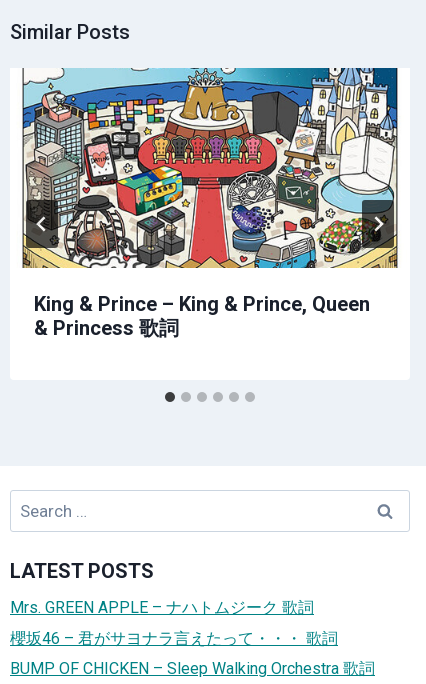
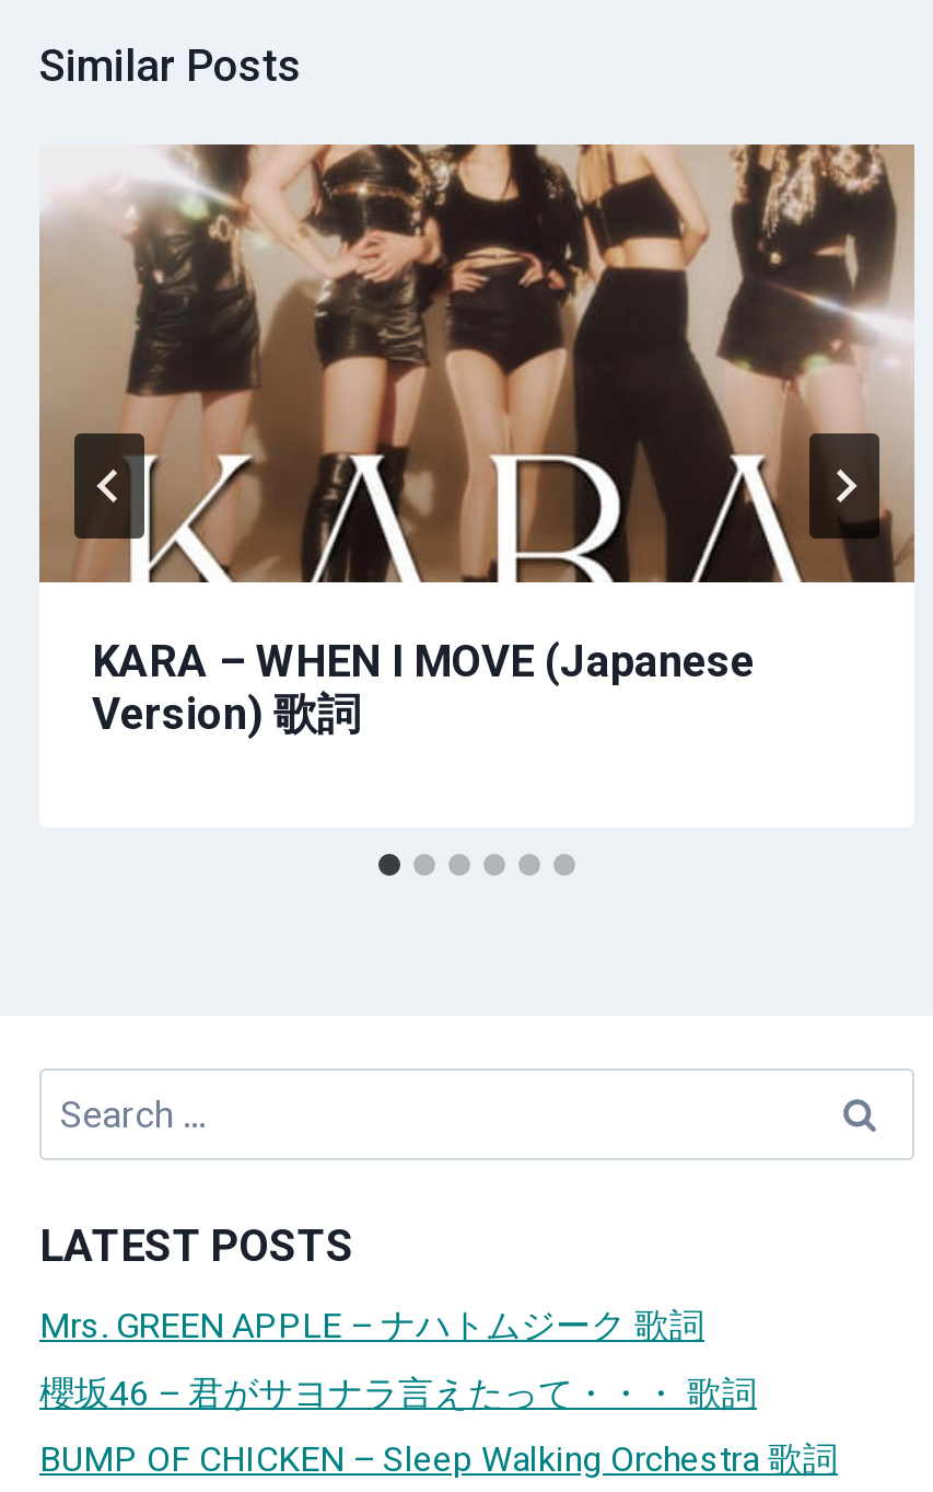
[10,67,410,340] [image] | King & Prince – King & Prince, Queen | & Princess 歌詞 -> [37,142,917,740] [image] | KARA – WHEN I MOVE (Japanese | Version) 歌詞

